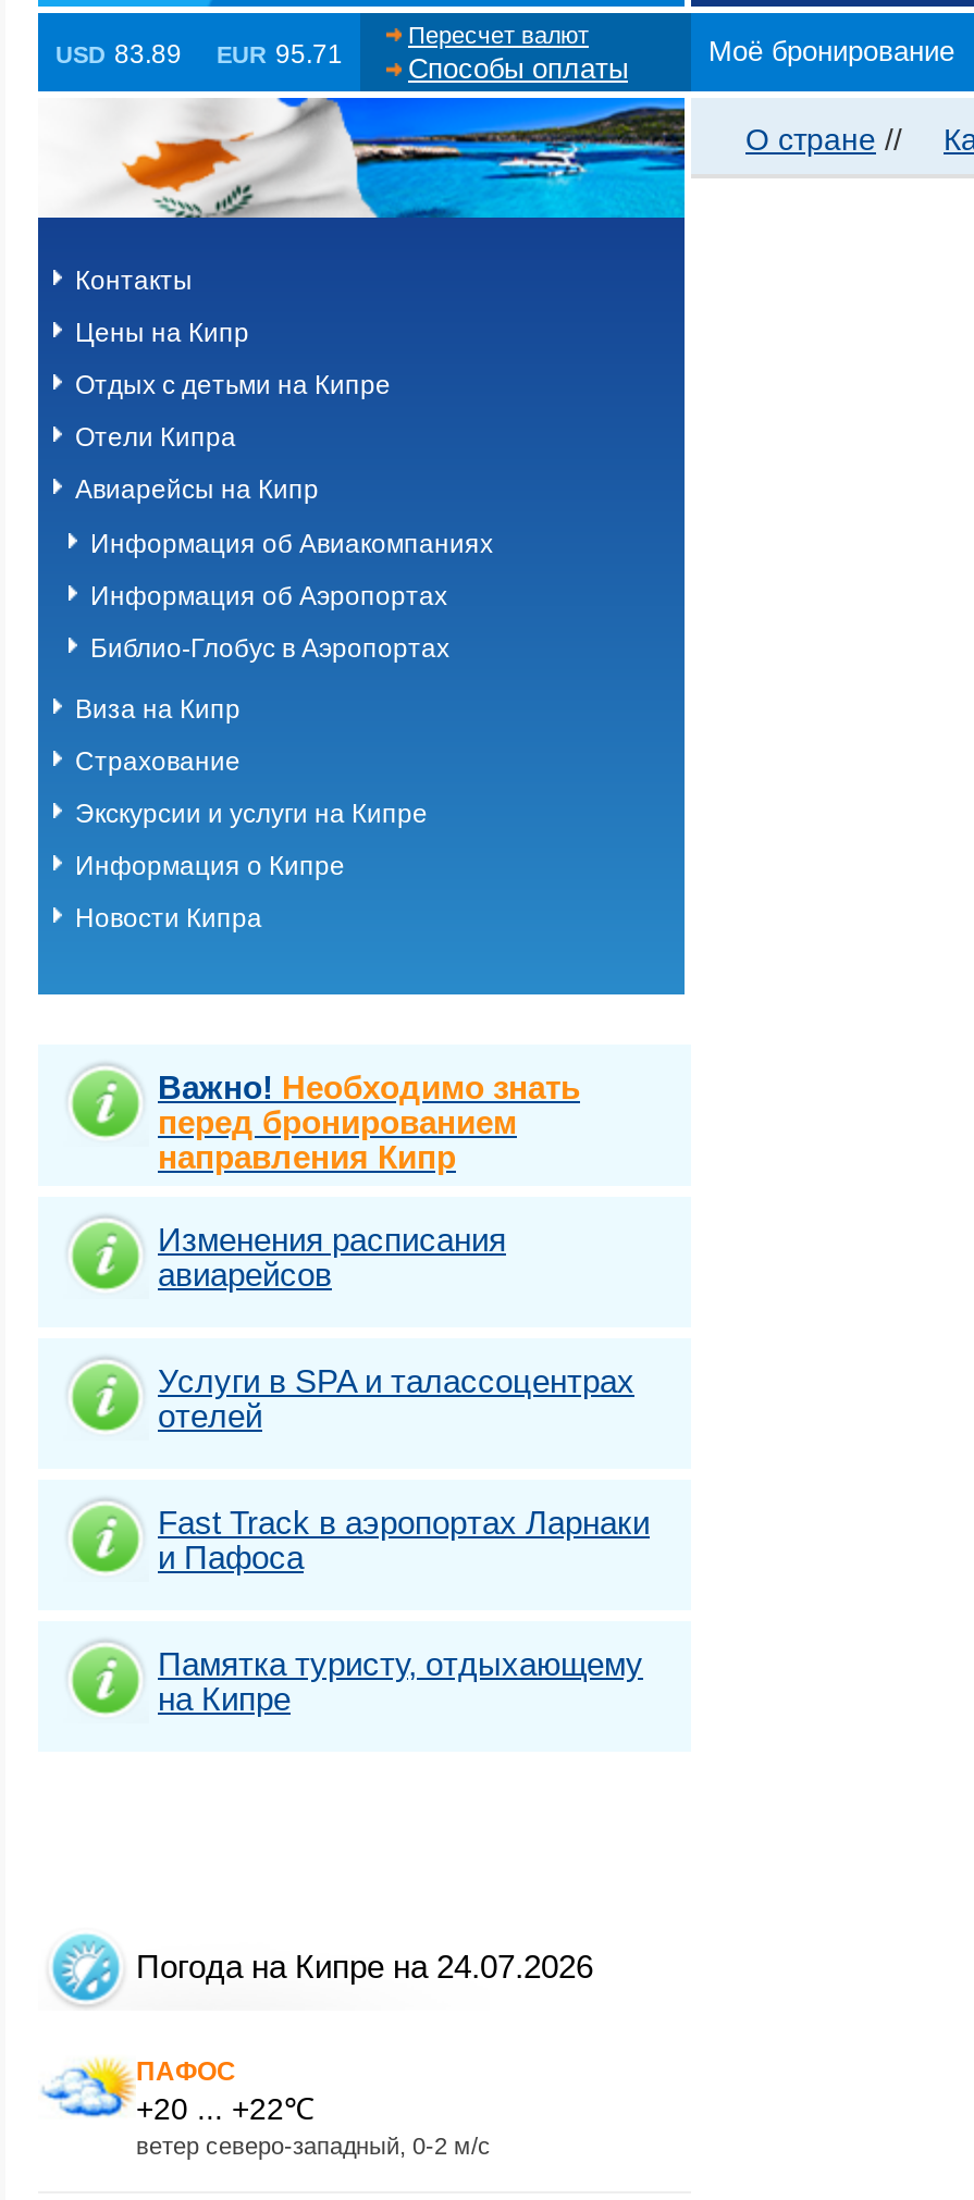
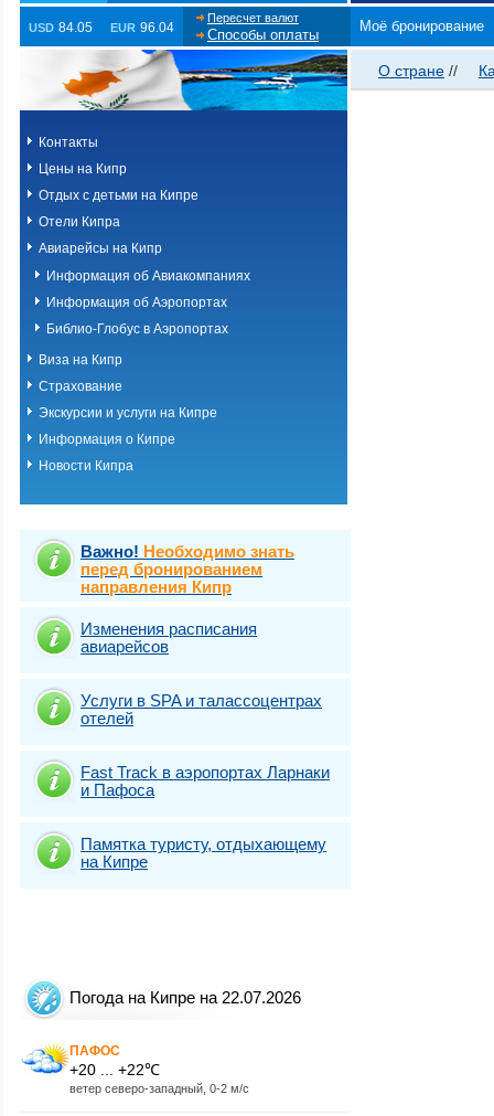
[56,39,182,70] USD 83.89 -> [29,20,93,35] USD 84.05
[217,39,343,70] EUR 95.71 -> [110,20,174,35] EUR 96.04
[136,1948,593,1985] Погода на Кипре на 24.07.2026 -> [69,988,301,1007] Погода на Кипре на 22.07.2026

